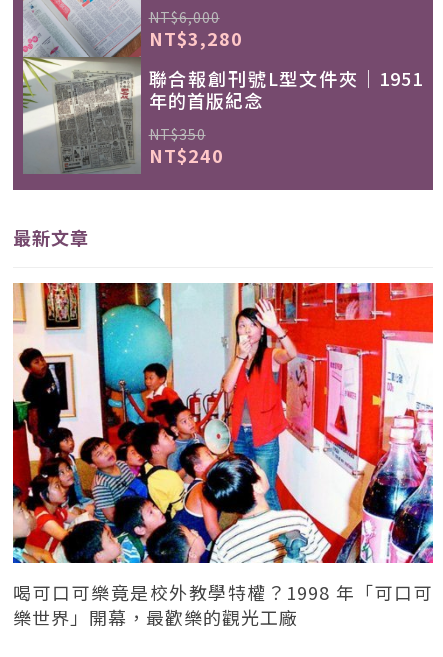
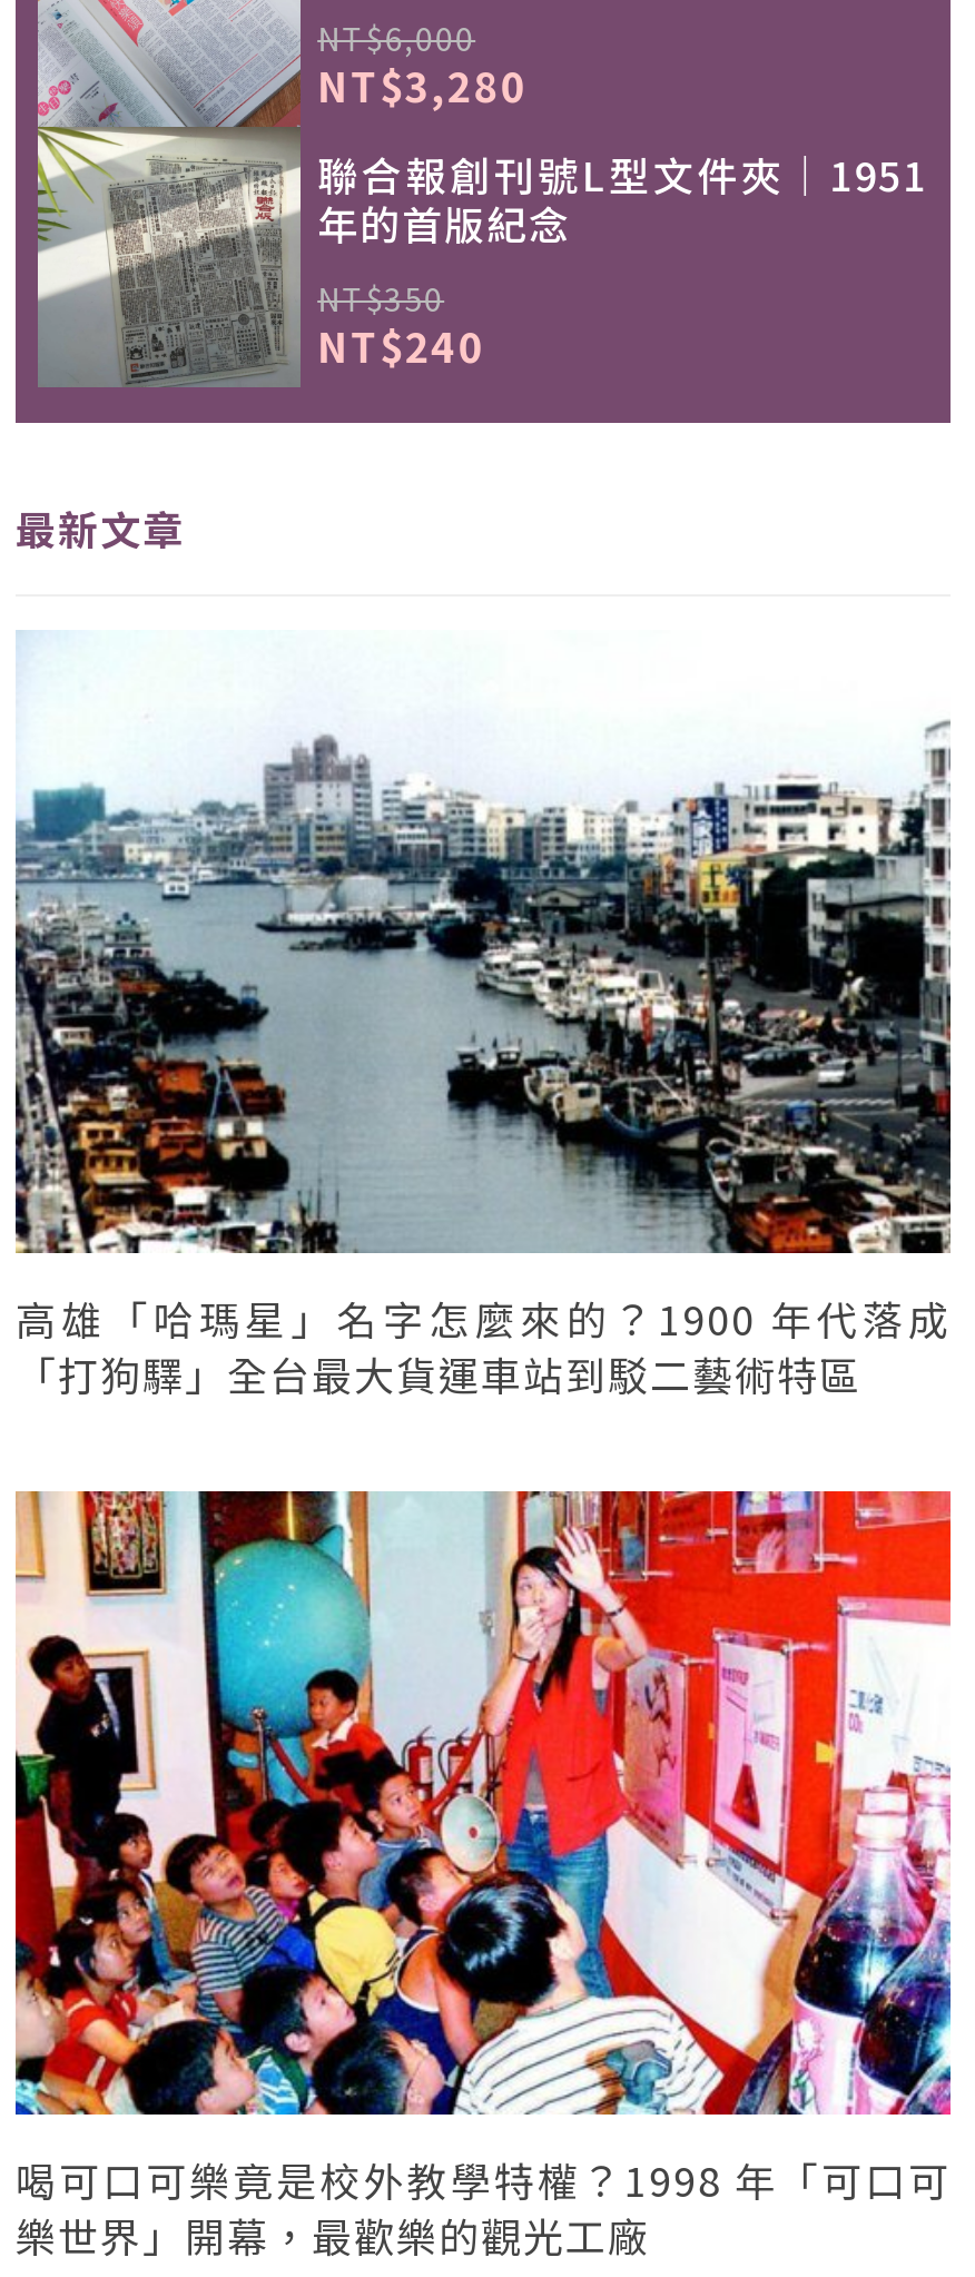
none -> [13,630,953,1402] [image] | 高雄「哈瑪星」名字怎麼來的？1900 年代落成 | 「打狗驛」全台最大貨運車站到駁二藝術特區

